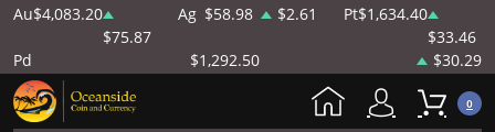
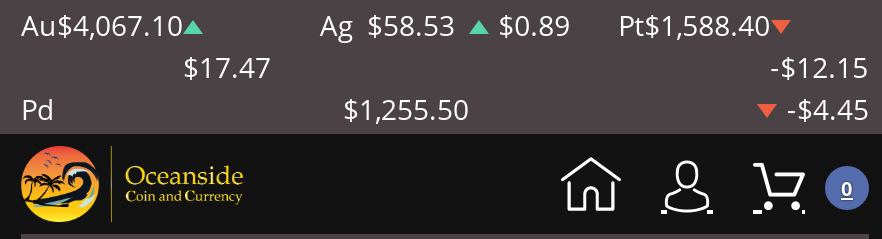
[13,3,103,24] Au$4,083.20 -> [21,6,183,44] Au$4,067.10
[178,3,253,24] Ag $58.98 -> [320,6,455,44] Ag $58.53
[277,3,317,24] $2.61 -> [498,6,570,44] $0.89
[343,3,427,24] Pt$1,634.40 -> [618,6,770,44] Pt$1,588.40
[103,26,151,47] $75.87 -> [183,48,271,86] $17.47
[427,26,476,47] $33.46 -> [770,48,868,86] -$12.15
[189,50,259,70] $1,292.50 -> [343,90,469,128] $1,255.50
[433,50,482,70] $30.29 -> [787,90,869,128] -$4.45

